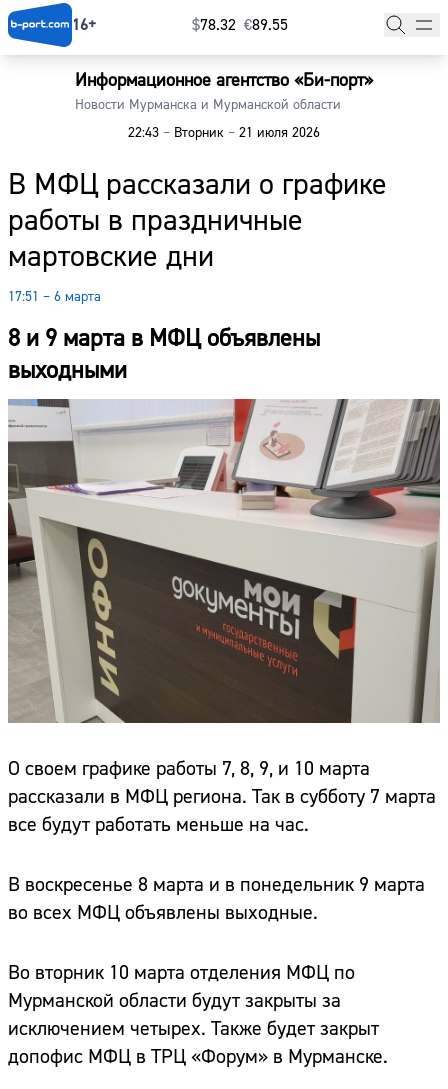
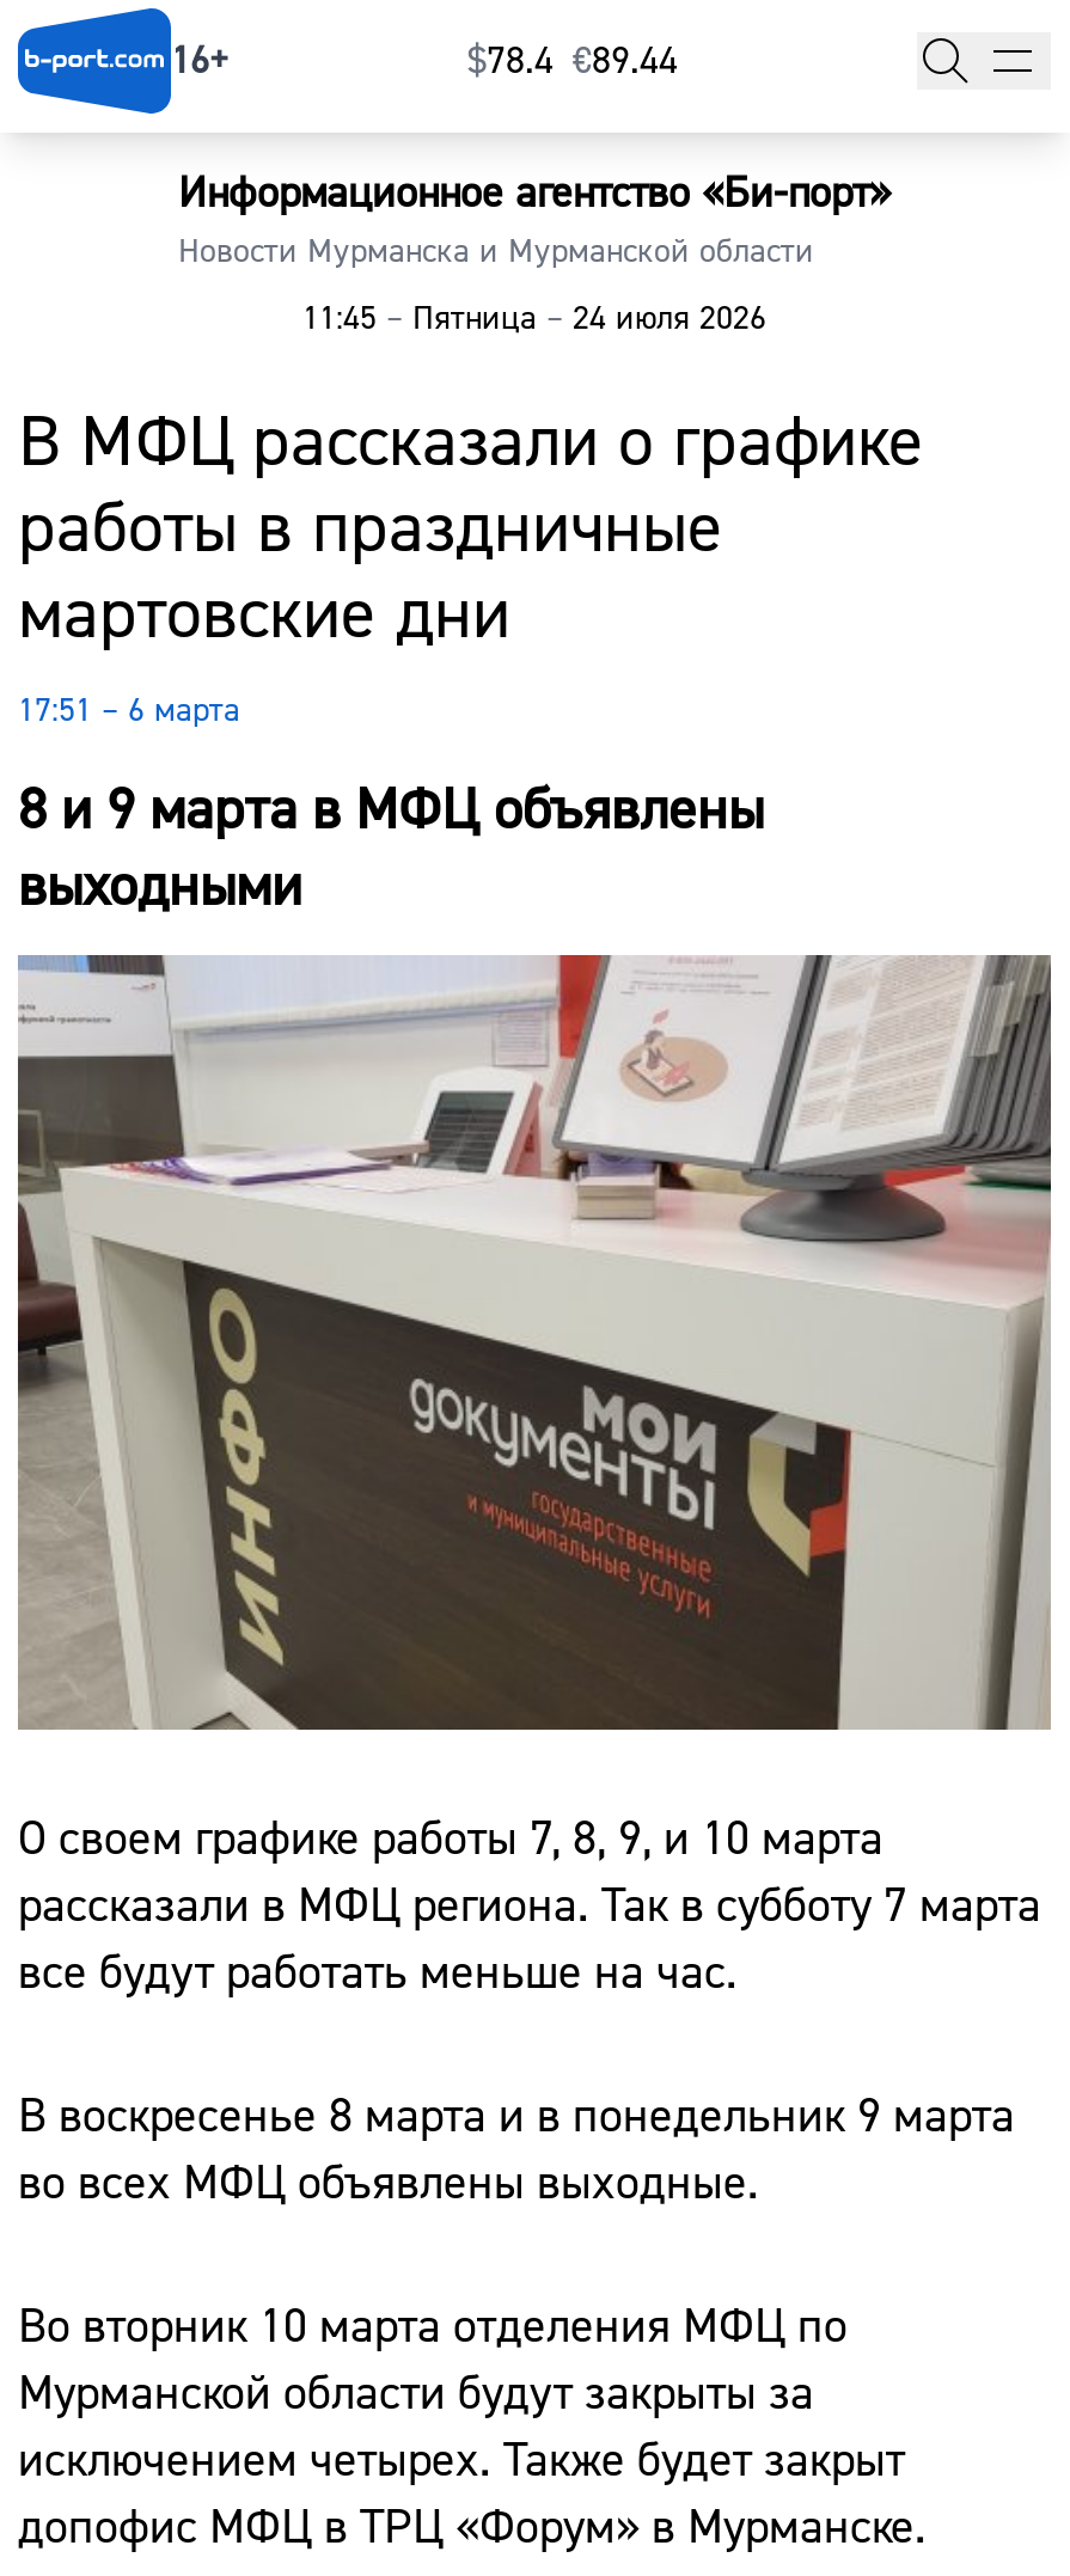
[192,15,288,35] $78.32 €89.55 -> [467,38,678,85] $78.4 €89.44
[128,124,320,142] 22:43 – Вторник – 21 июля 2026 -> [302,299,766,342] 11:45 – Пятница – 24 июля 2026

